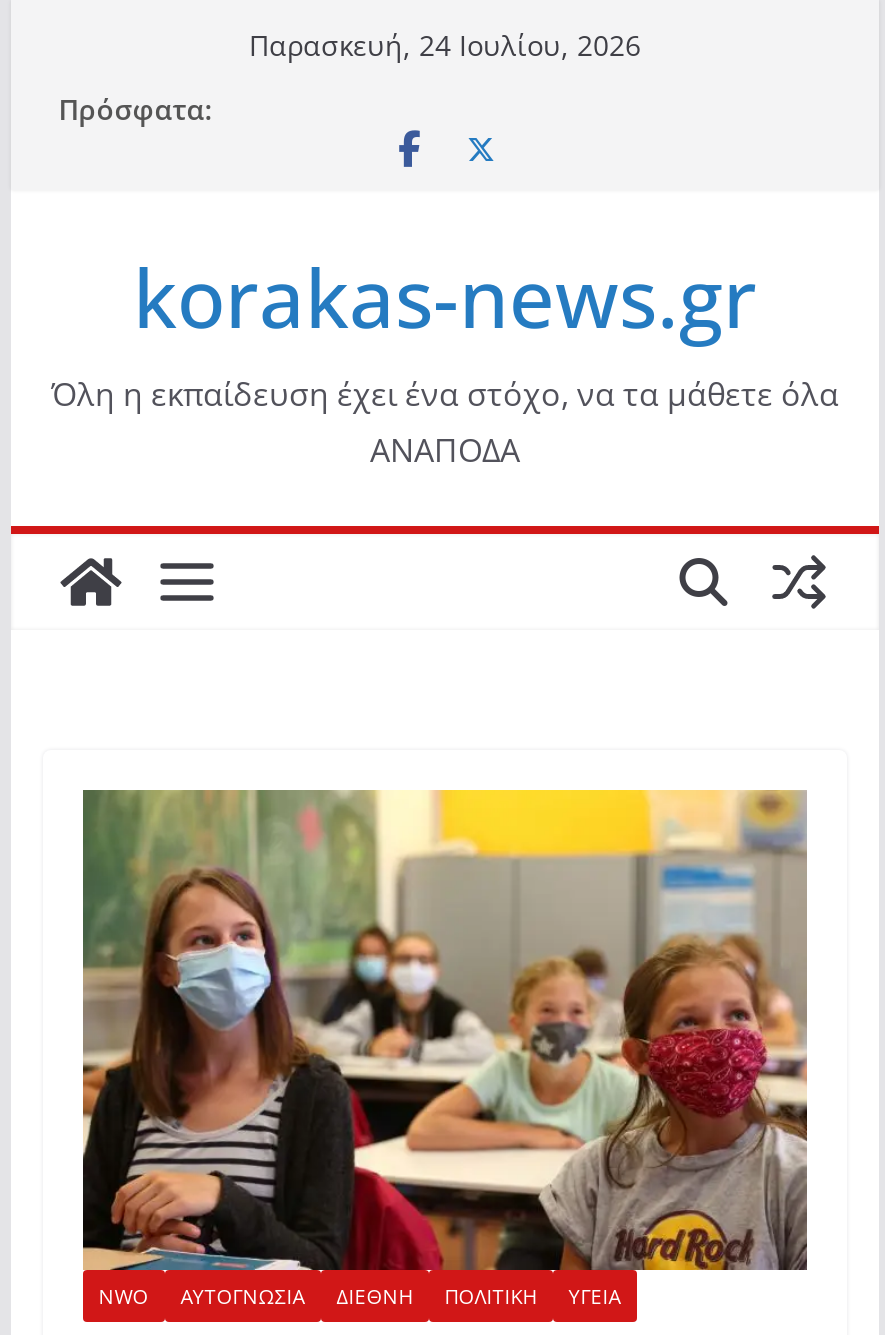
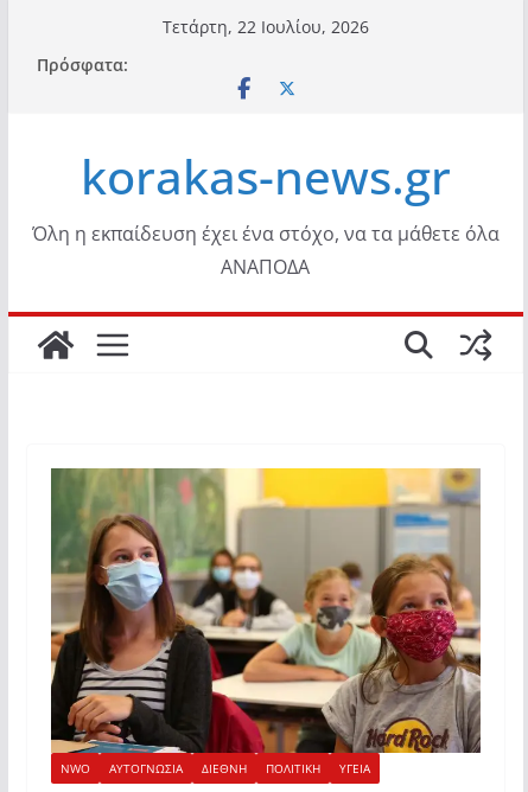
[249,26,641,64] Παρασκευή, 24 Ιουλίου, 2026 -> [163,15,369,38] Τετάρτη, 22 Ιουλίου, 2026

